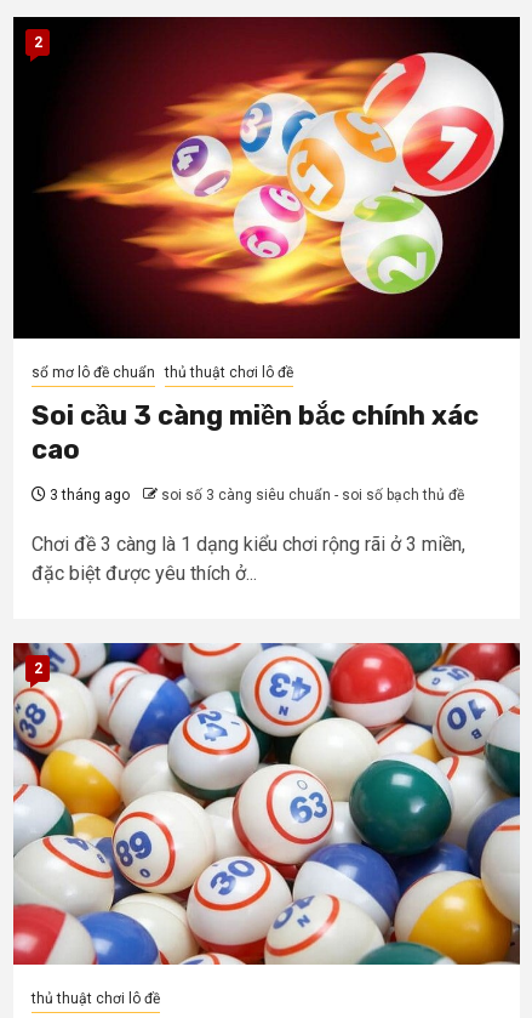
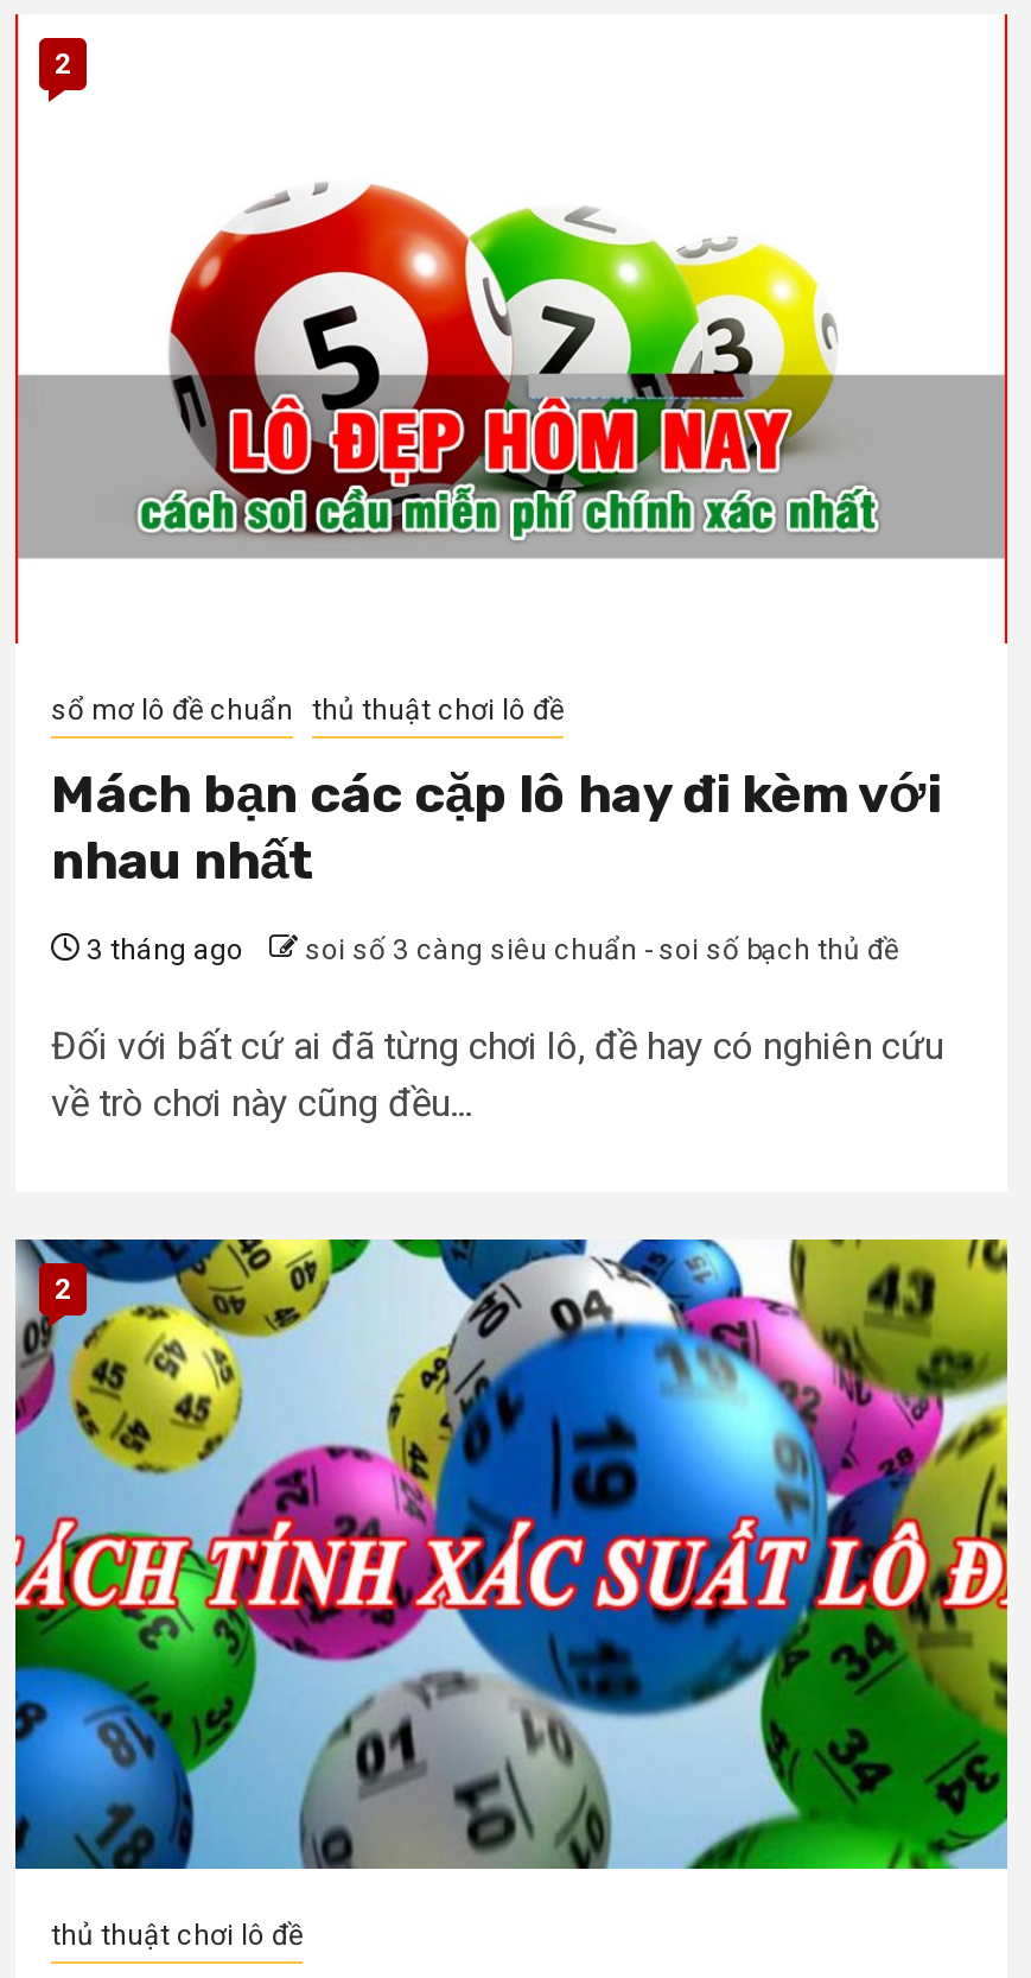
[12,16,521,340] [image] -> [13,14,1010,644] [image]
[32,399,479,466] Soi cầu 3 càng miền bắc chính xác | cao -> [51,762,941,893] Mách bạn các cặp lô hay đi kèm với | nhau nhất
[32,533,465,585] Chơi đề 3 càng là 1 dạng kiểu chơi rộng rãi ở 3 miền, | đặc biệt được yêu thích ở... -> [51,1023,943,1126] Đối với bất cứ ai đã từng chơi lô, đề hay có nghiên cứu | về trò chơi này cũng đều...
[12,642,521,966] [image] -> [13,1237,1010,1871] [image]

